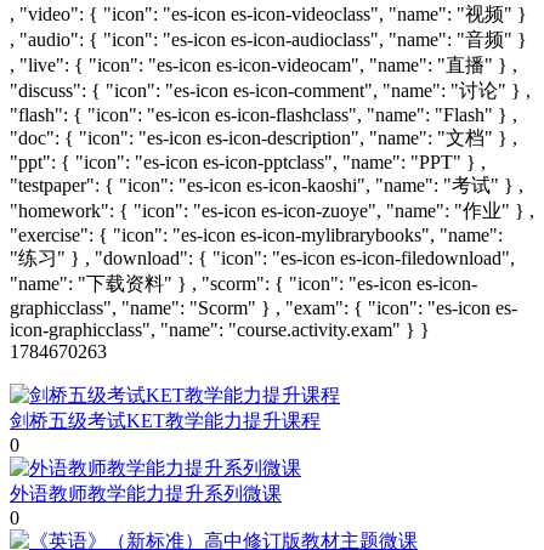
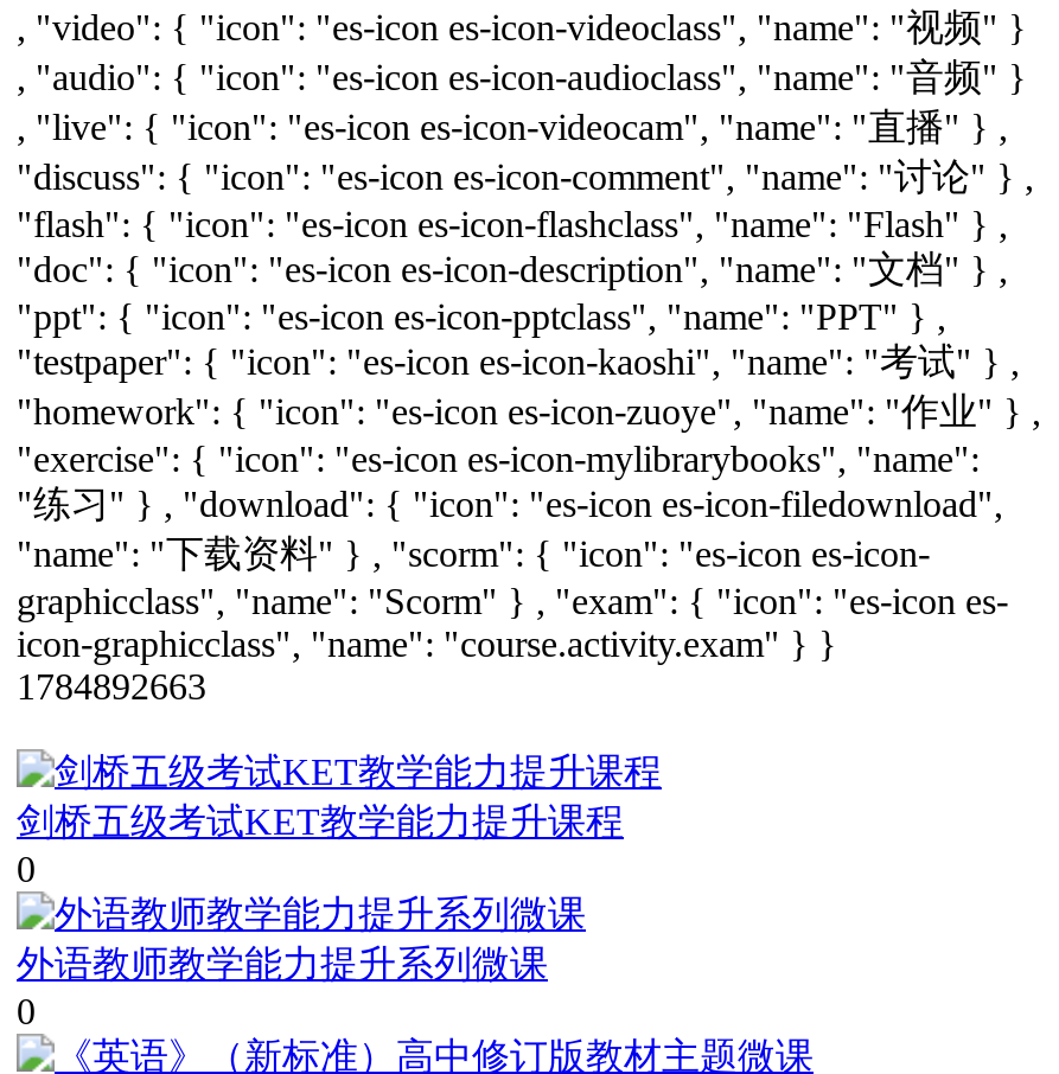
[10,341,107,362] 1784670263 -> [17,666,206,707] 1784892663

